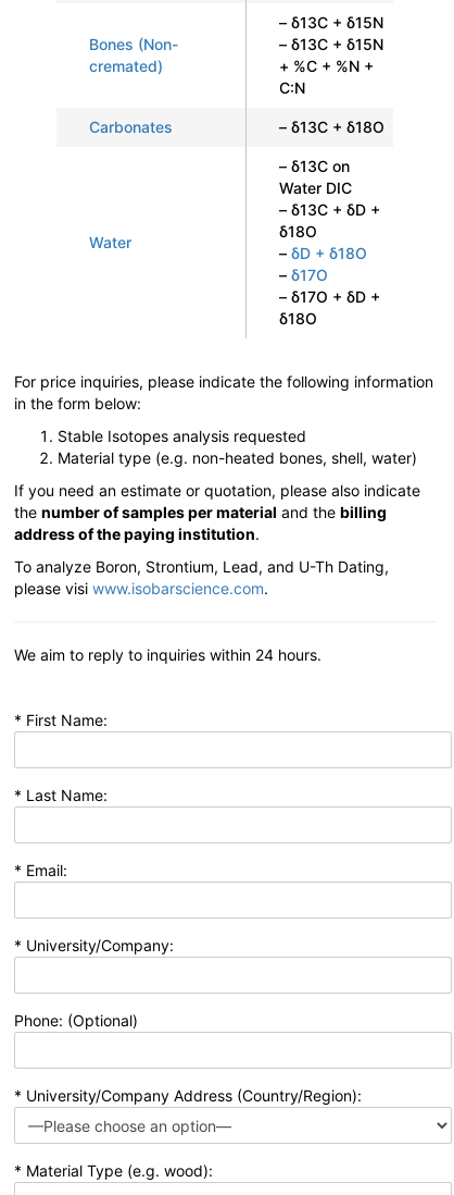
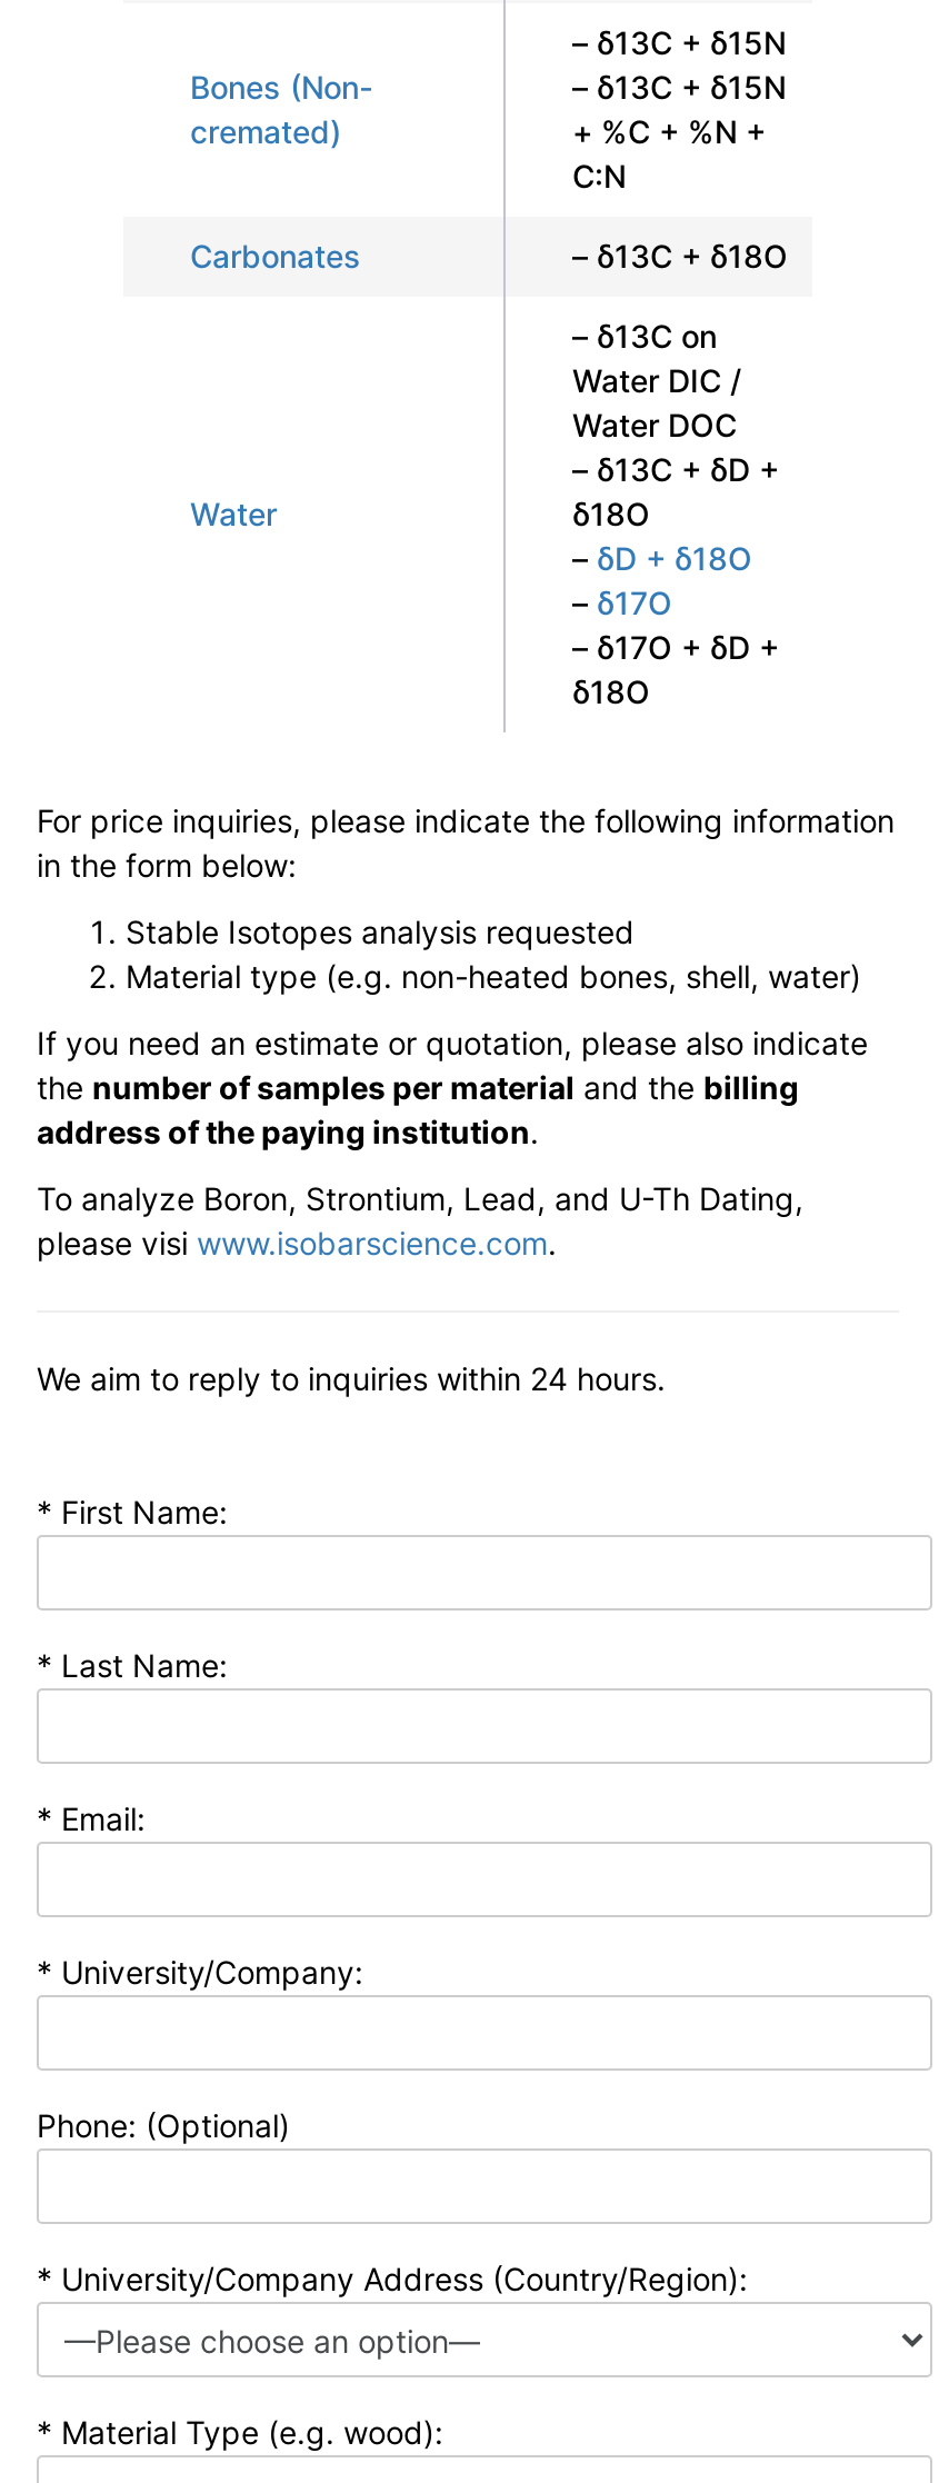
[279,178,352,197] Water DIC -> [572,361,741,443] Water DIC / | Water DOC

